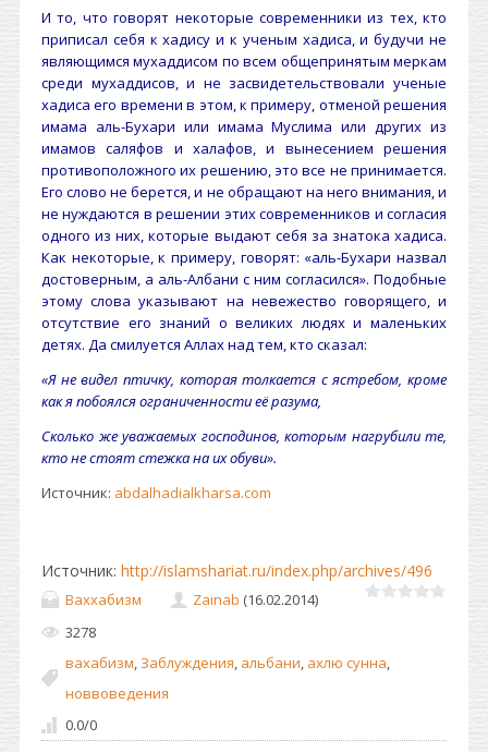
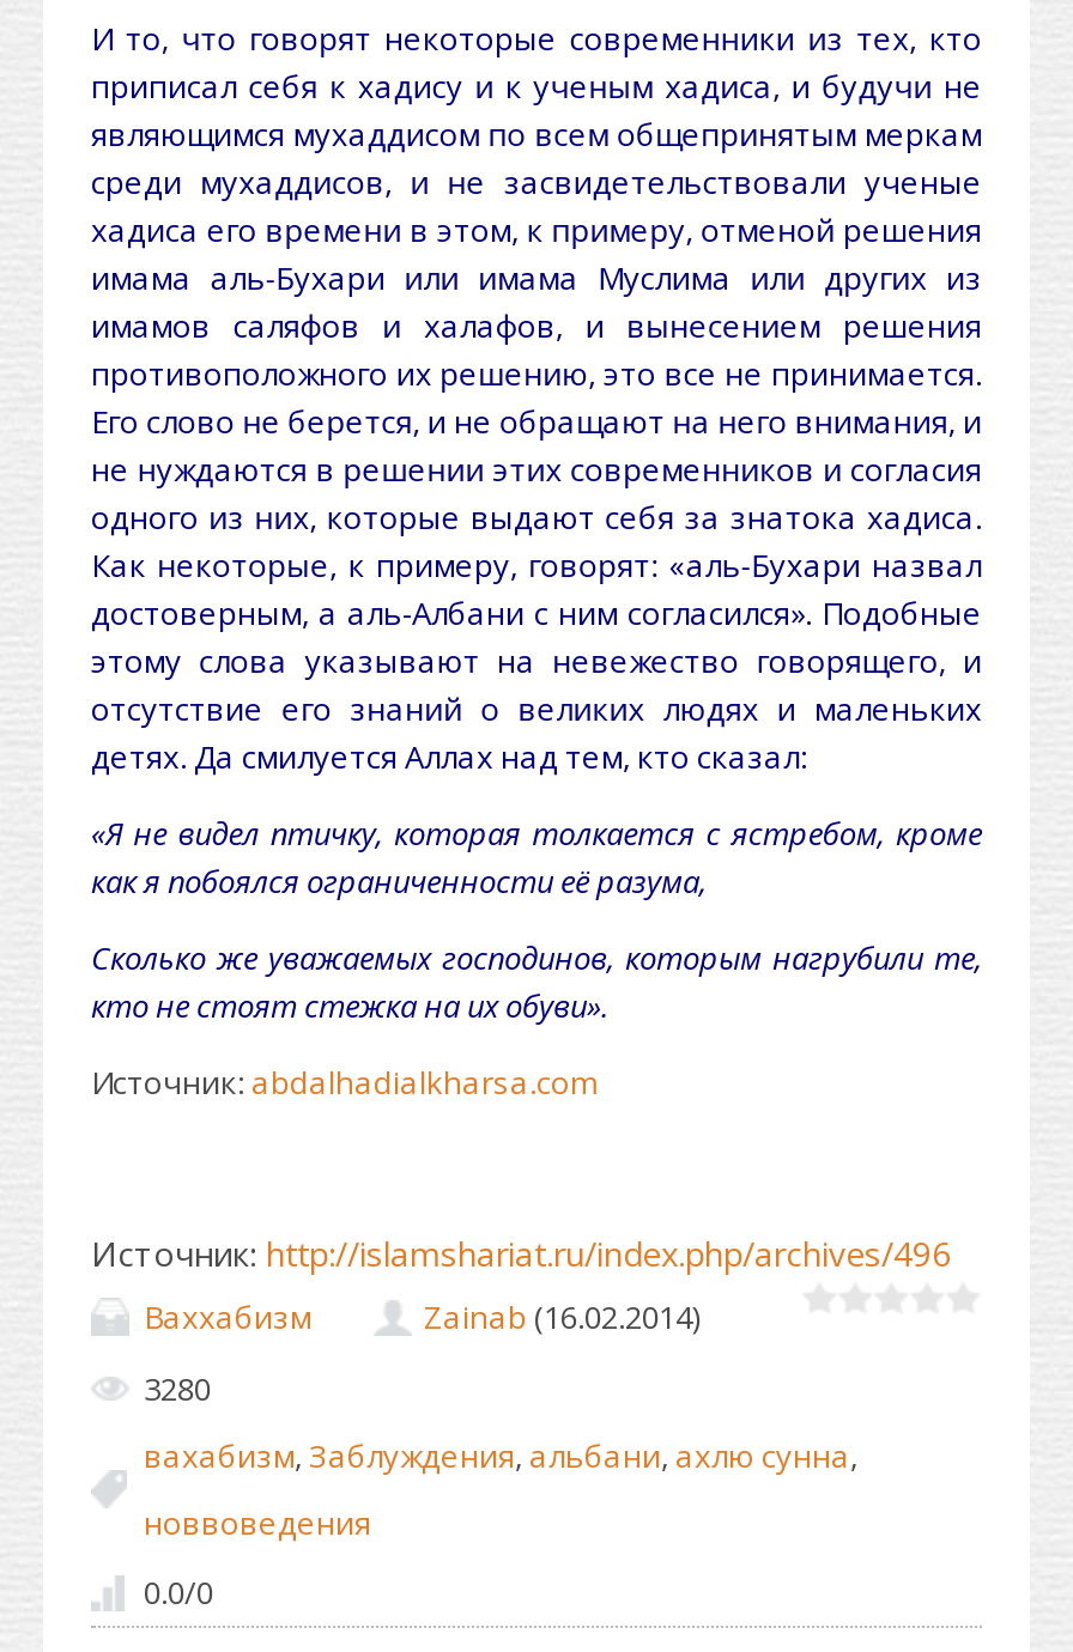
[65,622,96,641] 3278 -> [144,1366,211,1409] 3280

